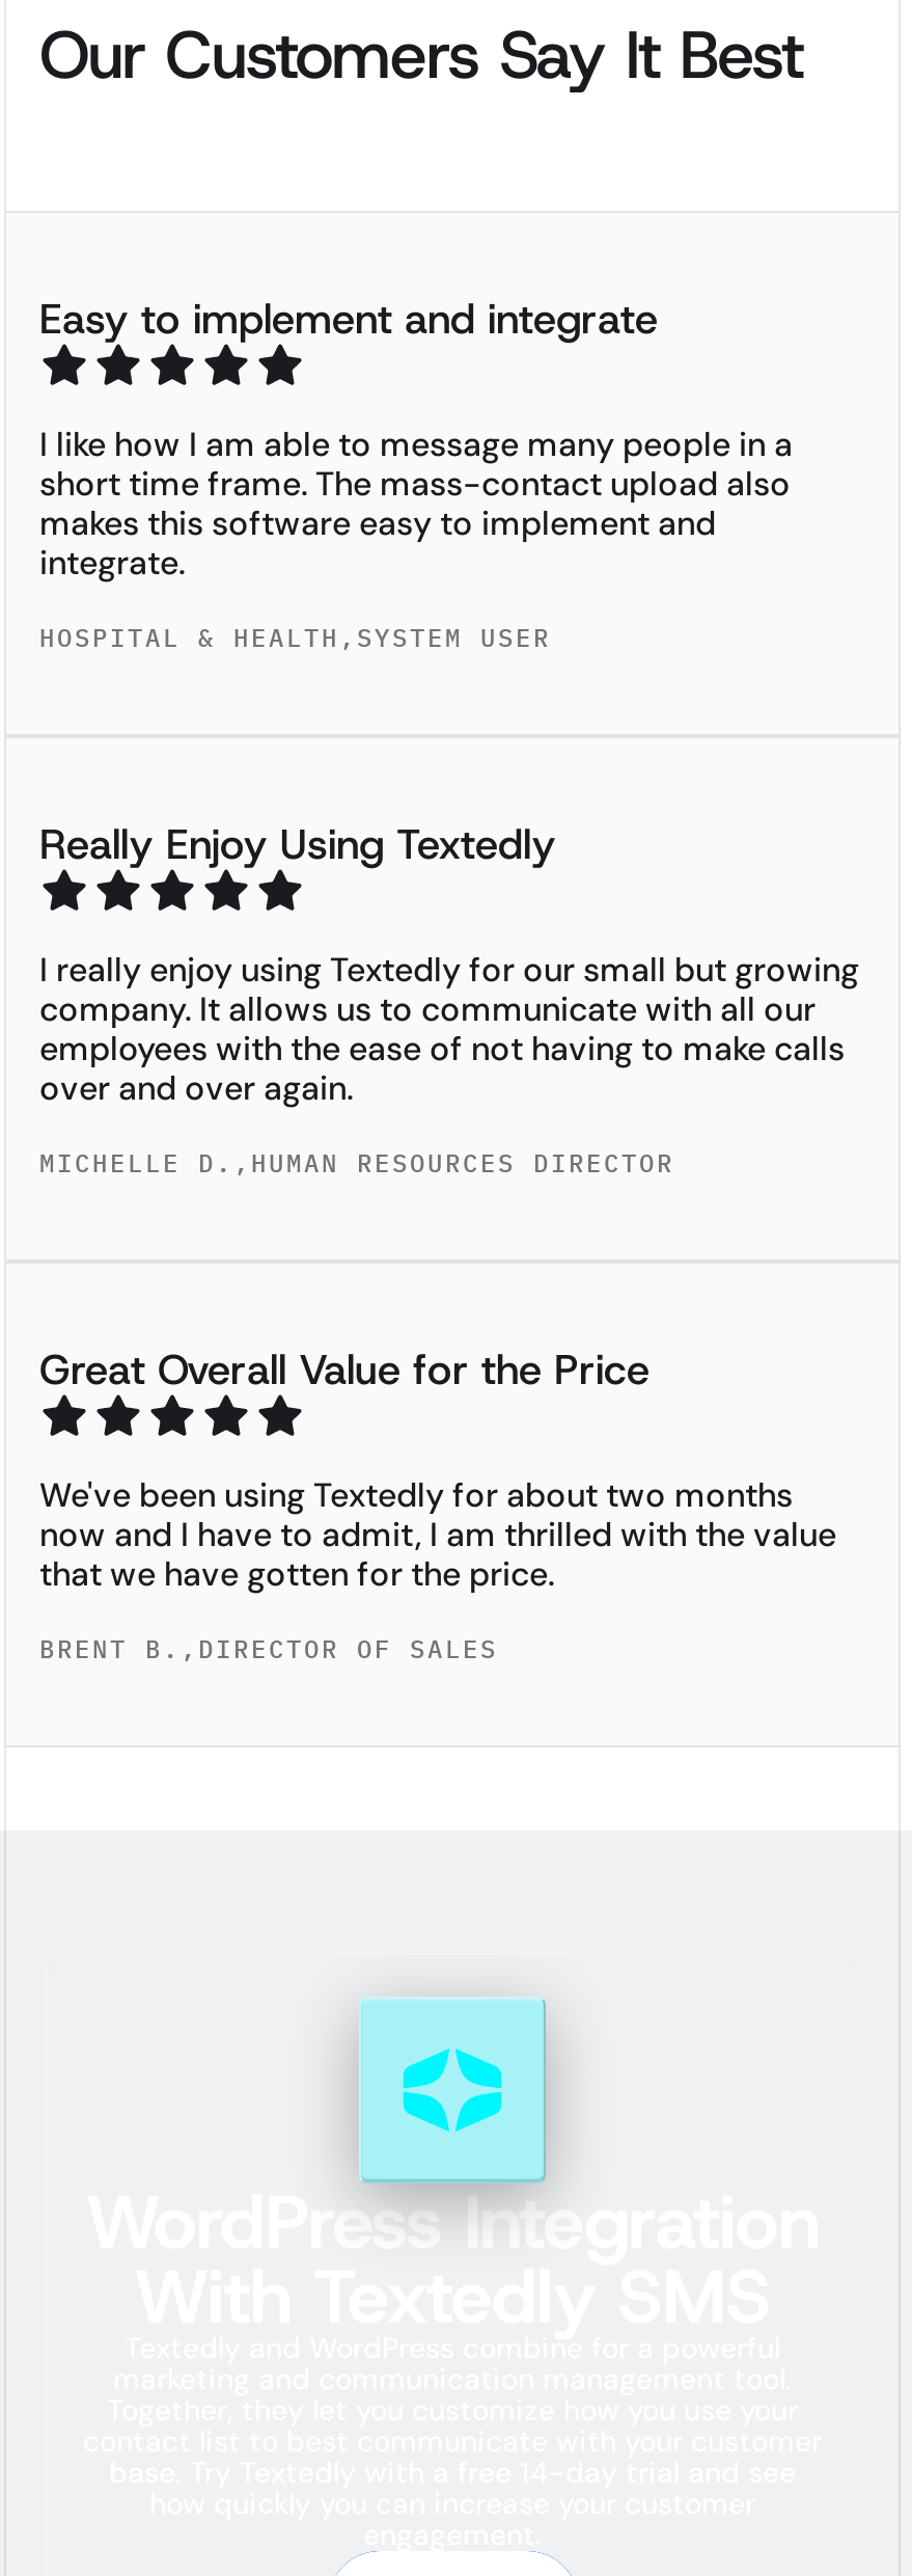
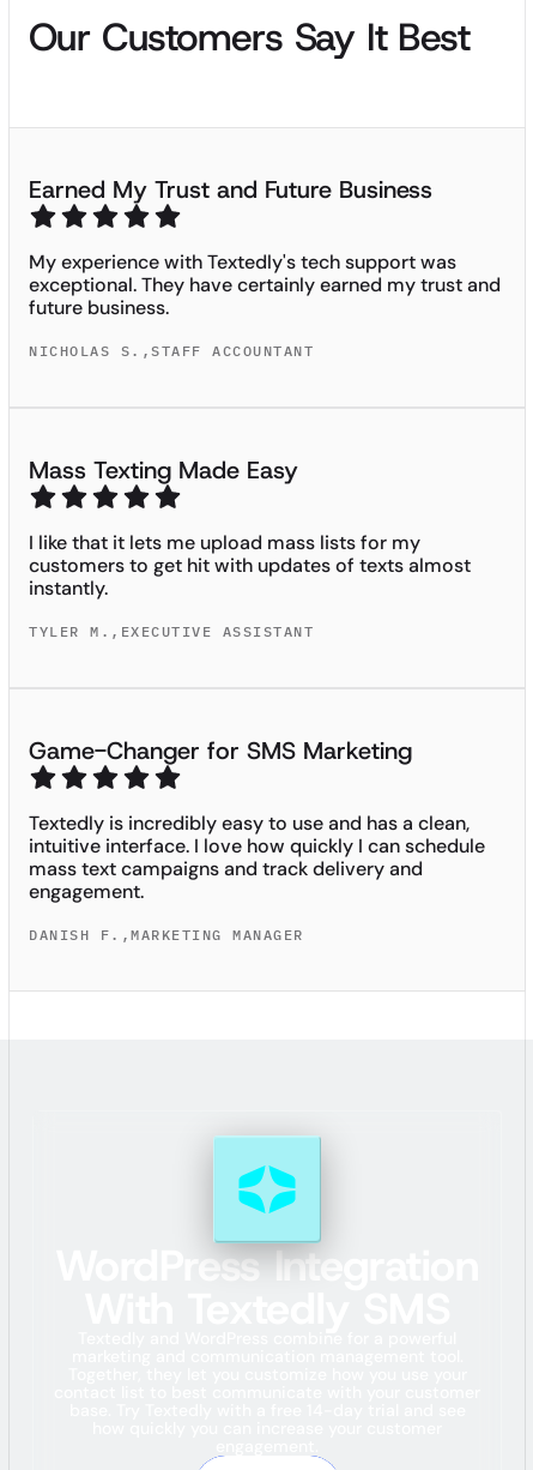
[39,291,658,345] Easy to implement and integrate -> [29,173,432,204] Earned My Trust and Future Business
[39,422,793,584] I like how I am able to message many people in a | short time frame. The mass-contact upload also | makes this software easy to implement and | integrate. -> [29,249,501,320] My experience with Textedly's tech support was | exceptional. They have certainly earned my trust and | future business.
[39,621,551,652] HOSPITAL & HEALTH, SYSTEM USER -> [29,341,314,359] NICHOLAS S., STAFF ACCOUNTANT
[39,816,556,870] Really Enjoy Using Textedly -> [29,454,298,485] Mass Texting Made Easy
[39,947,859,1109] I really enjoy using Textedly for our small but growing | company. It allows us to communicate with all our | employees with the ease of not having to make calls | over and over again. -> [29,529,471,600] I like that it lets me upload mass lists for my | customers to get hit with updates of texts almost | instantly.
[39,1146,674,1177] MICHELLE D., HUMAN RESOURCES DIRECTOR -> [29,622,314,640] TYLER M., EXECUTIVE ASSISTANT
[39,1341,650,1395] Great Overall Value for the Price -> [29,734,412,766] Game-Changer for SMS Marketing
[39,1472,836,1595] We've been using Textedly for about two months | now and I have to admit, I am thrilled with the value | that we have gotten for the price. -> [29,810,485,903] Textedly is incredibly easy to use and has a clean, | intuitive interface. I love how quickly I can schedule | mass text campaigns and track delivery and | engagement.
[39,1632,498,1663] BRENT B., DIRECTOR OF SALES -> [29,925,304,943] DANISH F., MARKETING MANAGER

